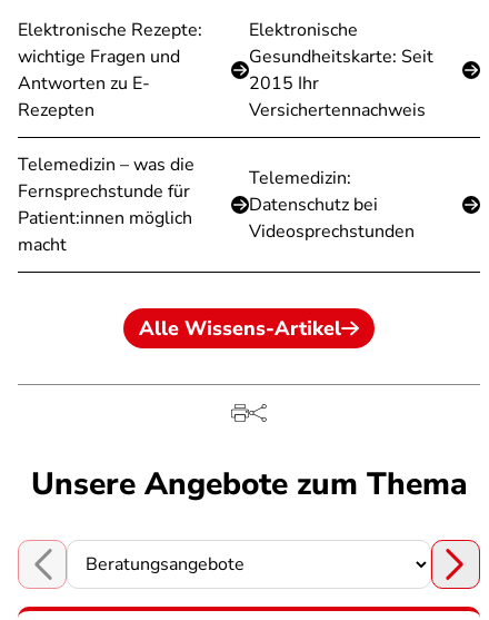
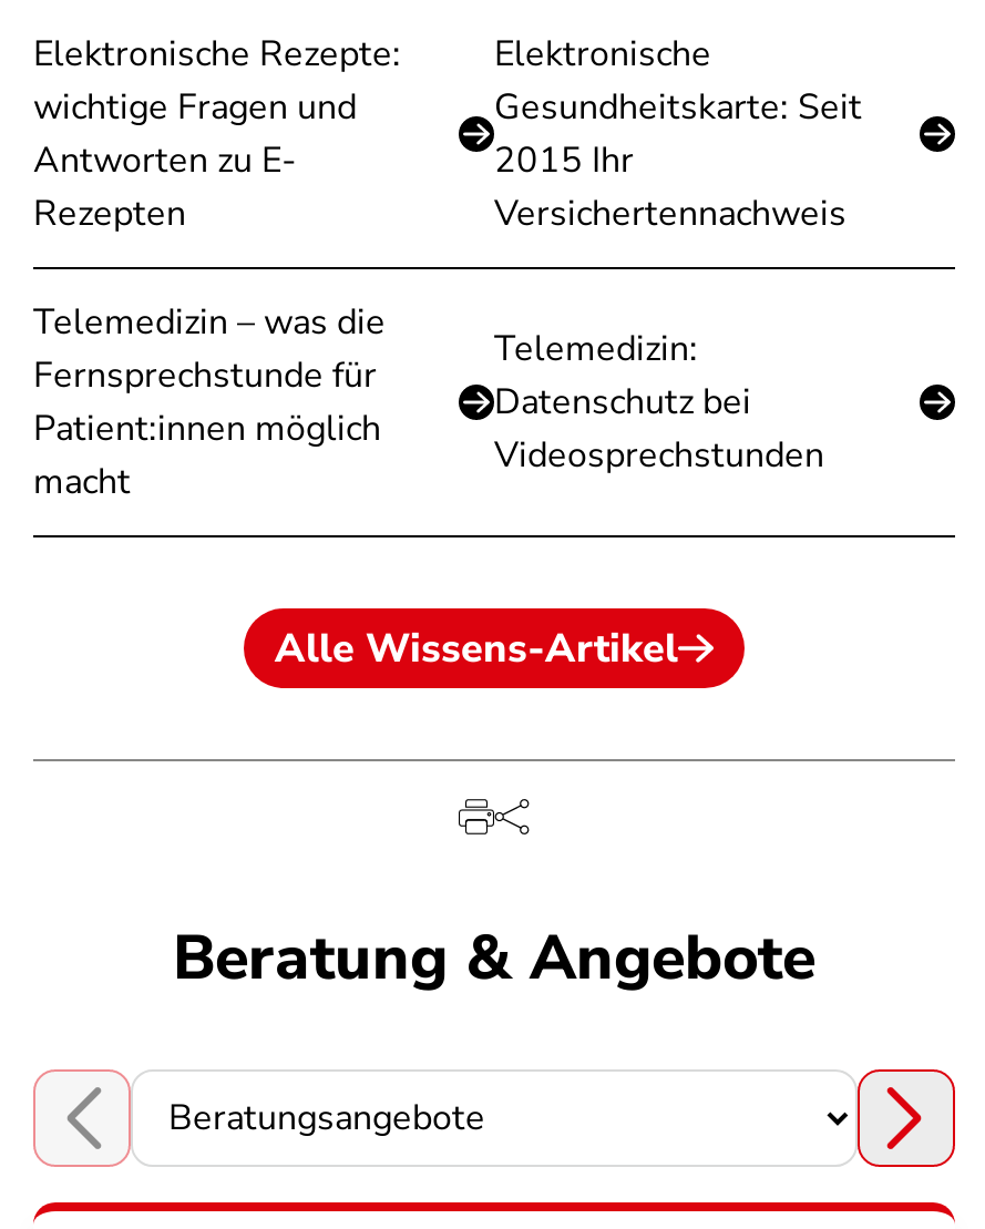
[31,463,467,505] Unsere Angebote zum Thema -> [173,916,815,1001] Beratung & Angebote

